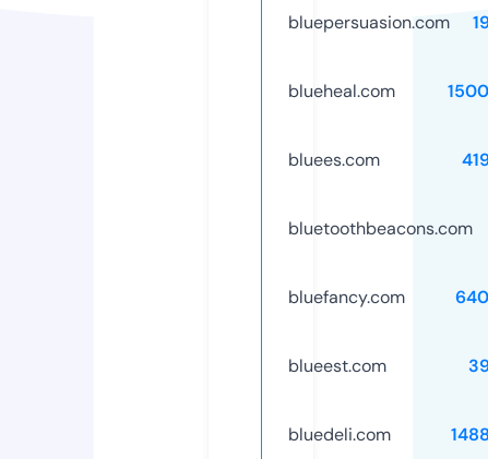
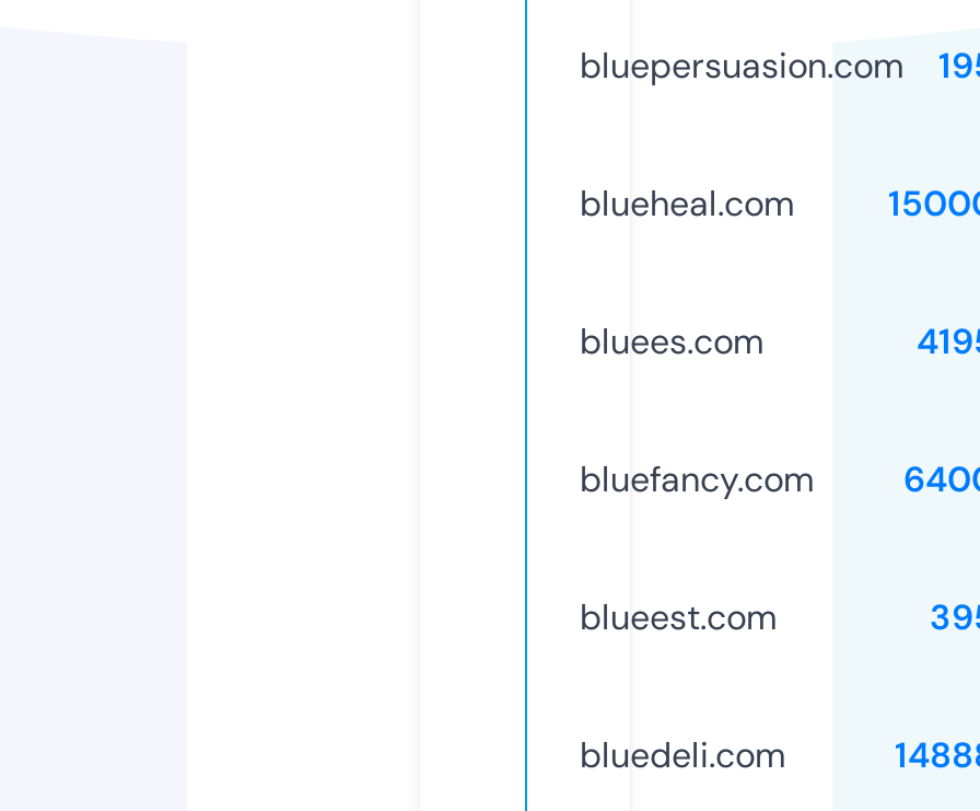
[288,217,473,240] bluetoothbeacons.com -> none

